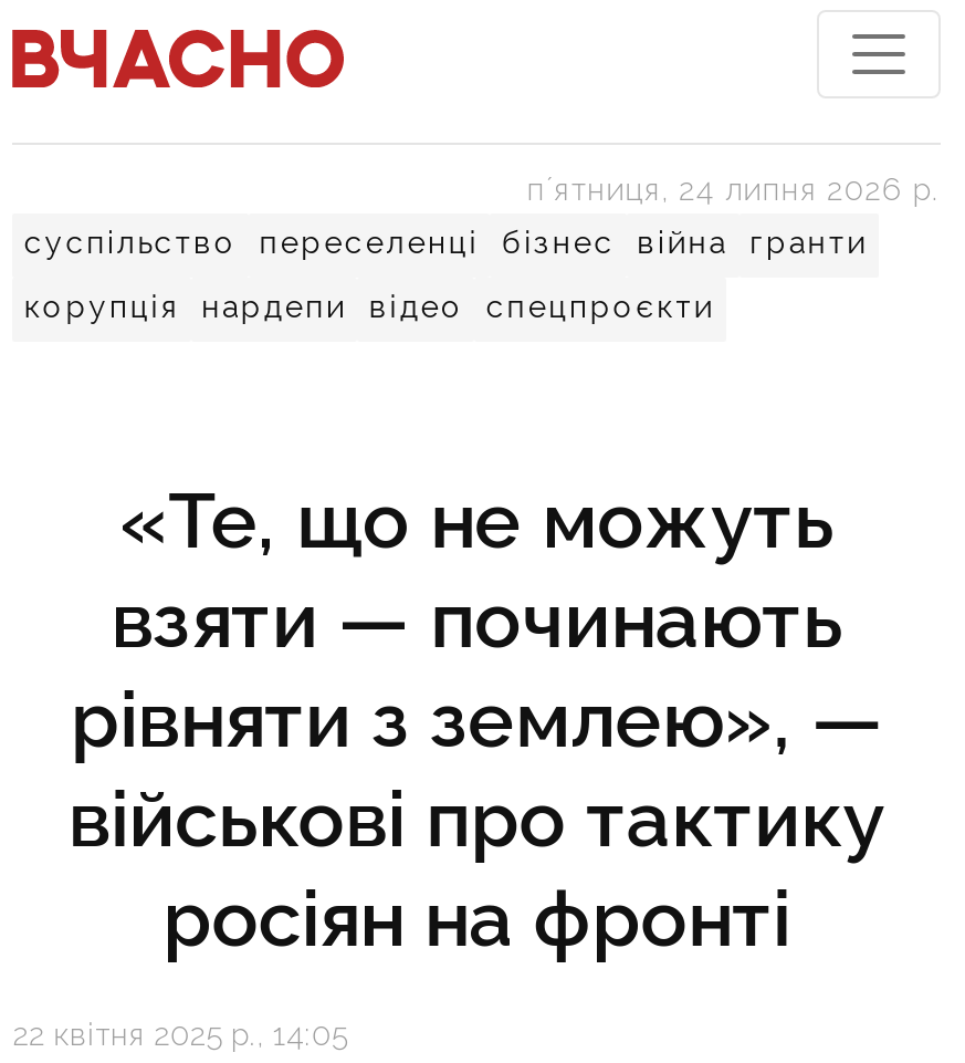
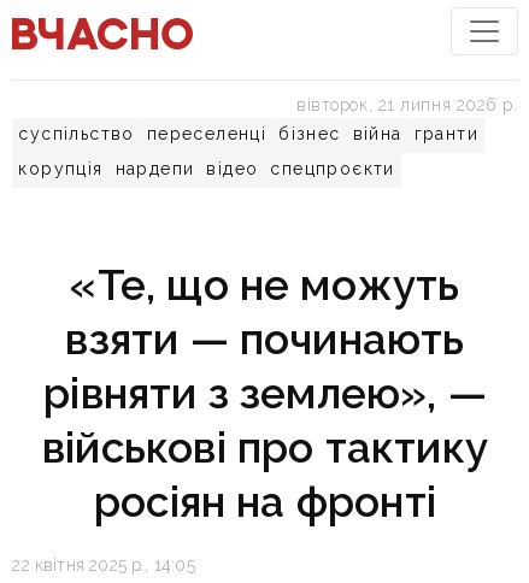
[527,171,940,207] пʼятниця, 24 липня 2026 р. -> [296,95,518,114] вівторок, 21 липня 2026 р.

